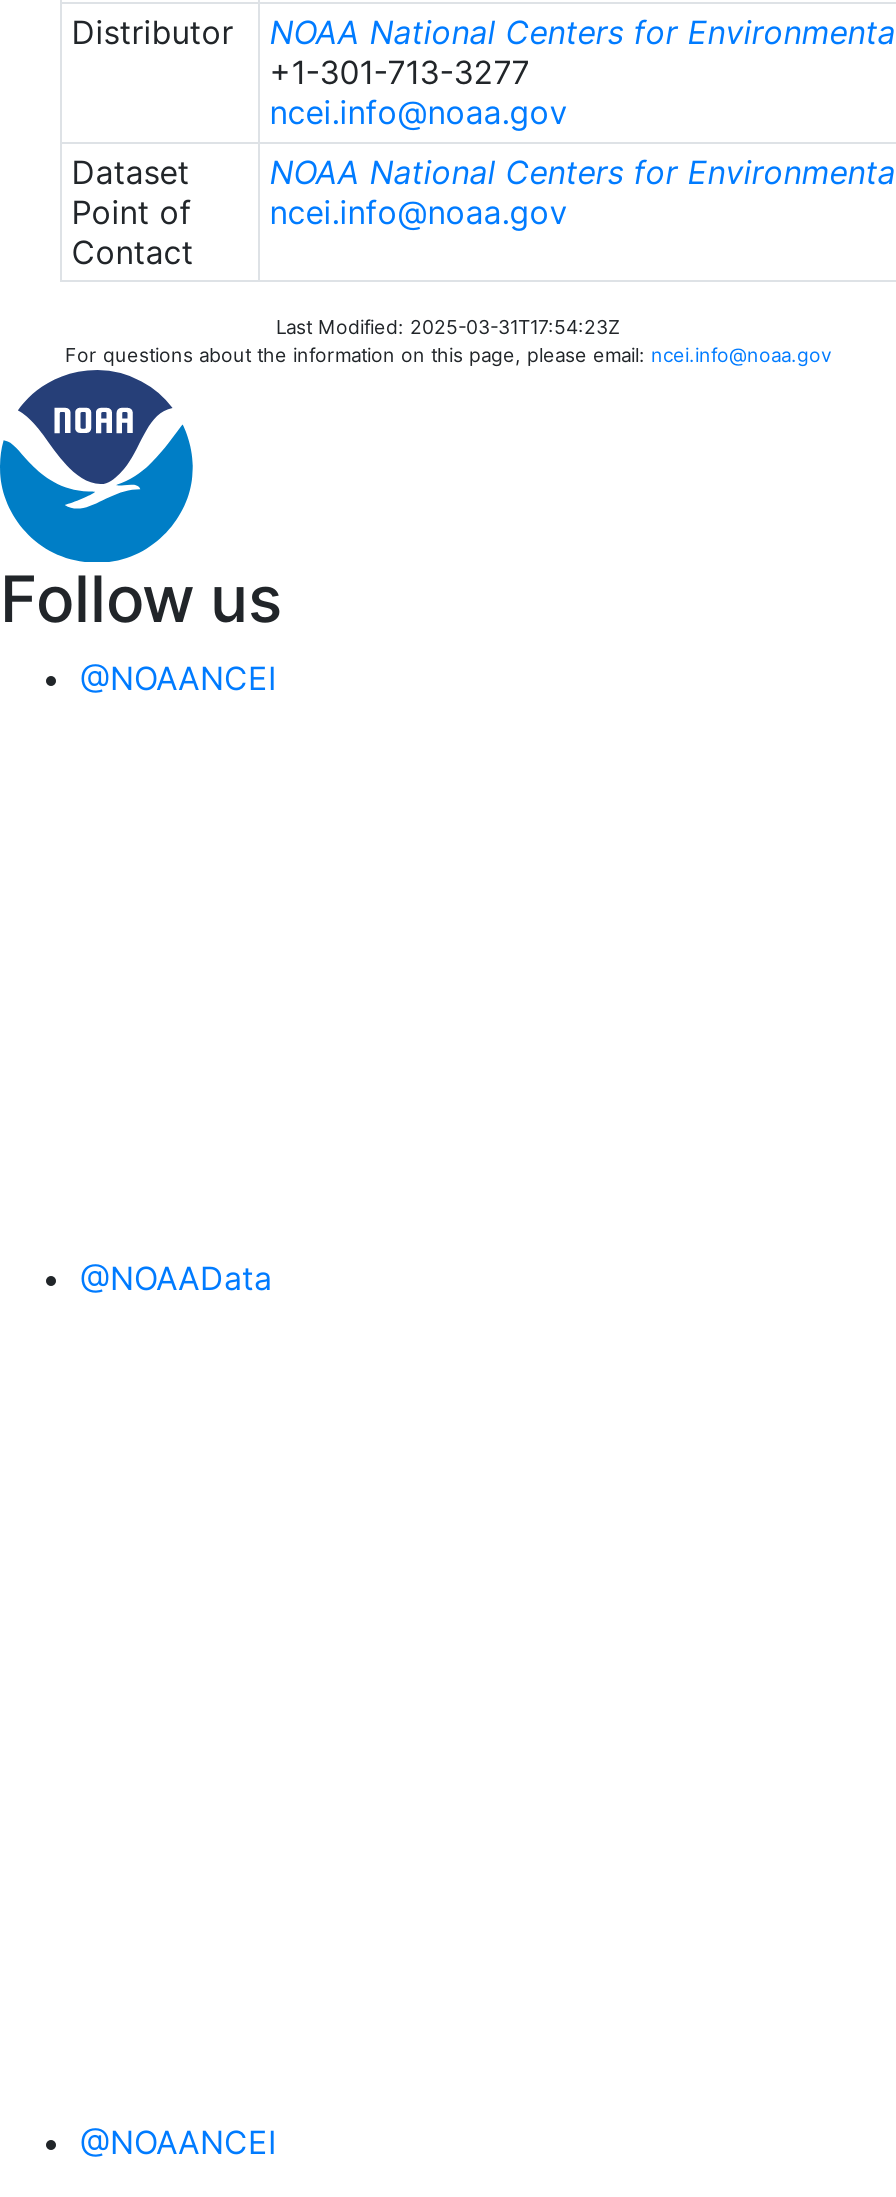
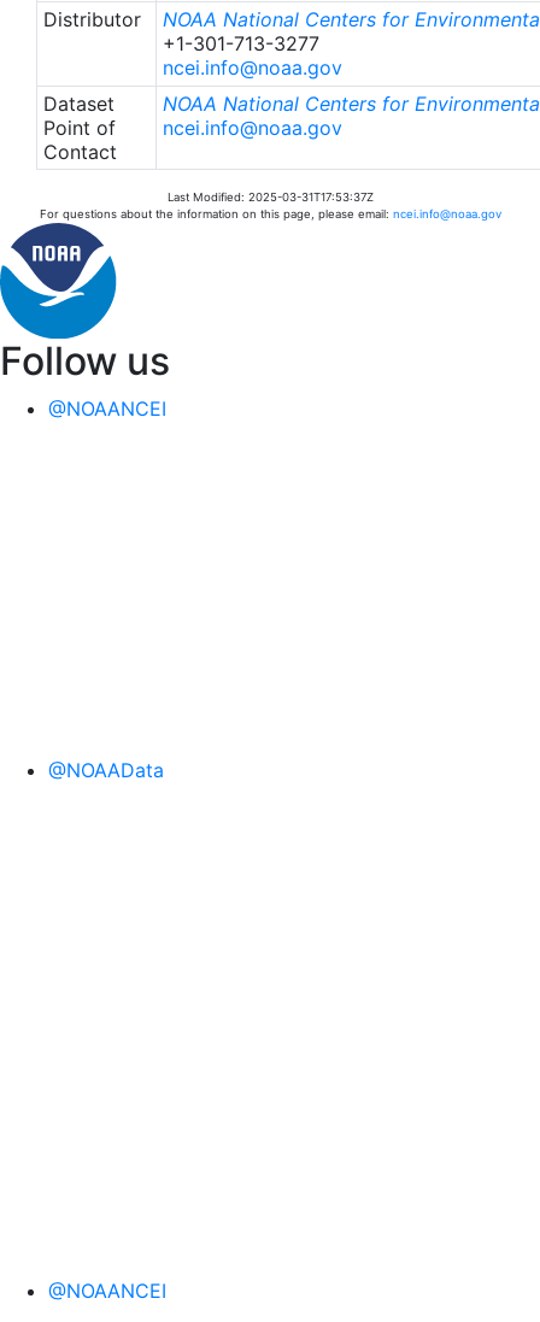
[276,315,620,337] Last Modified: 2025-03-31T17:54:23Z -> [167,190,373,203] Last Modified: 2025-03-31T17:53:37Z

